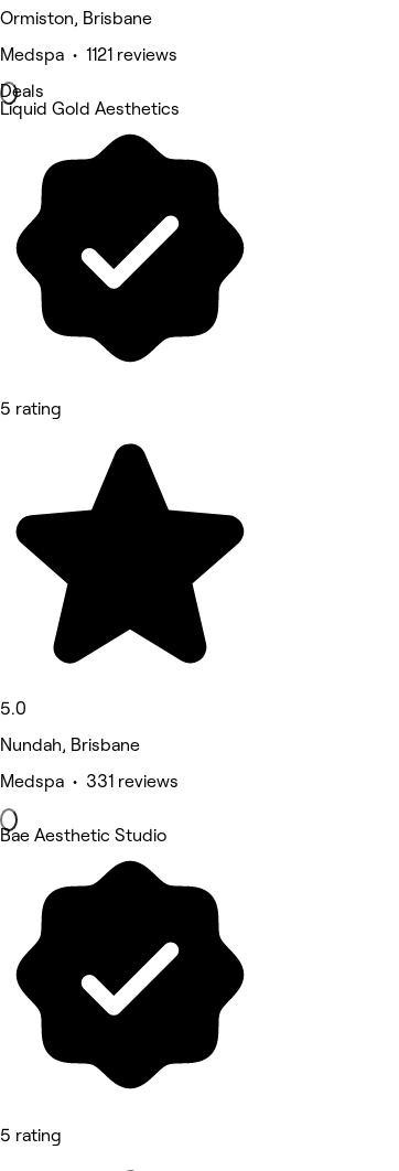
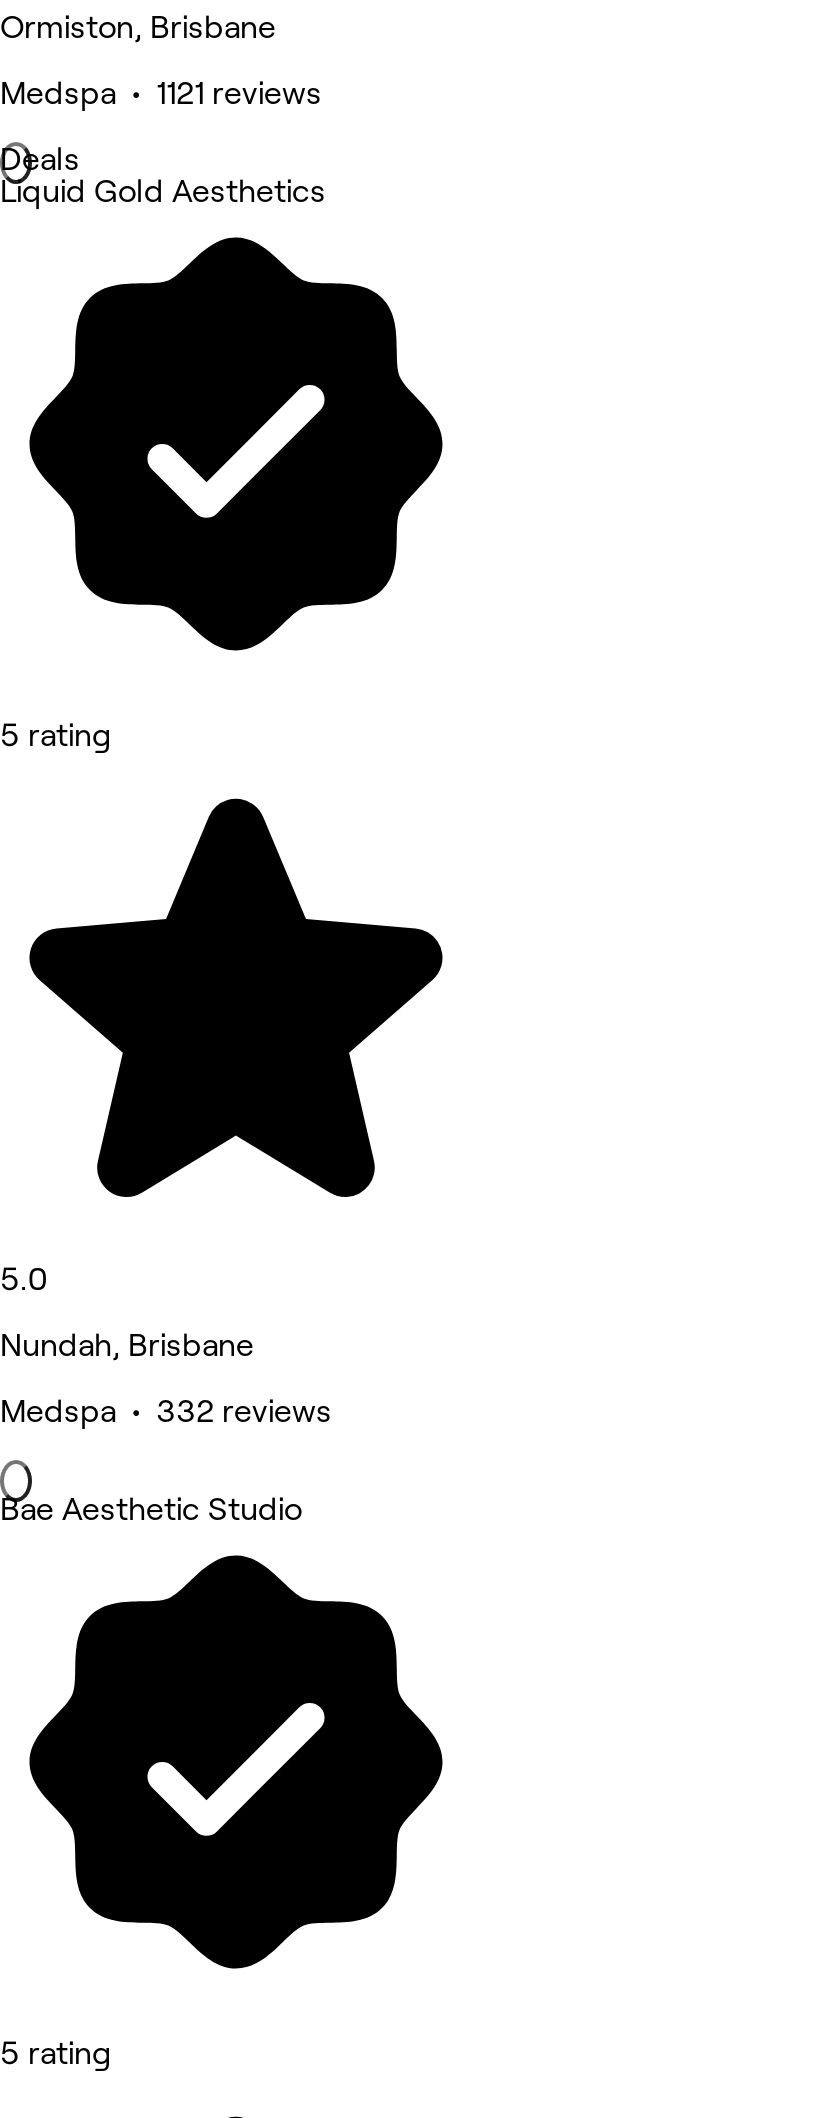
[0,772,179,791] Medspa • 331 reviews -> [0,1394,332,1428] Medspa • 332 reviews

